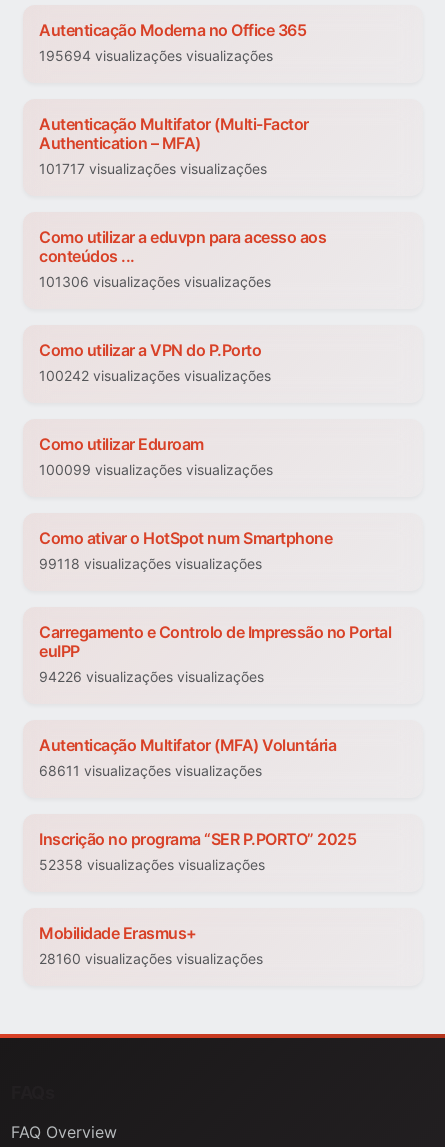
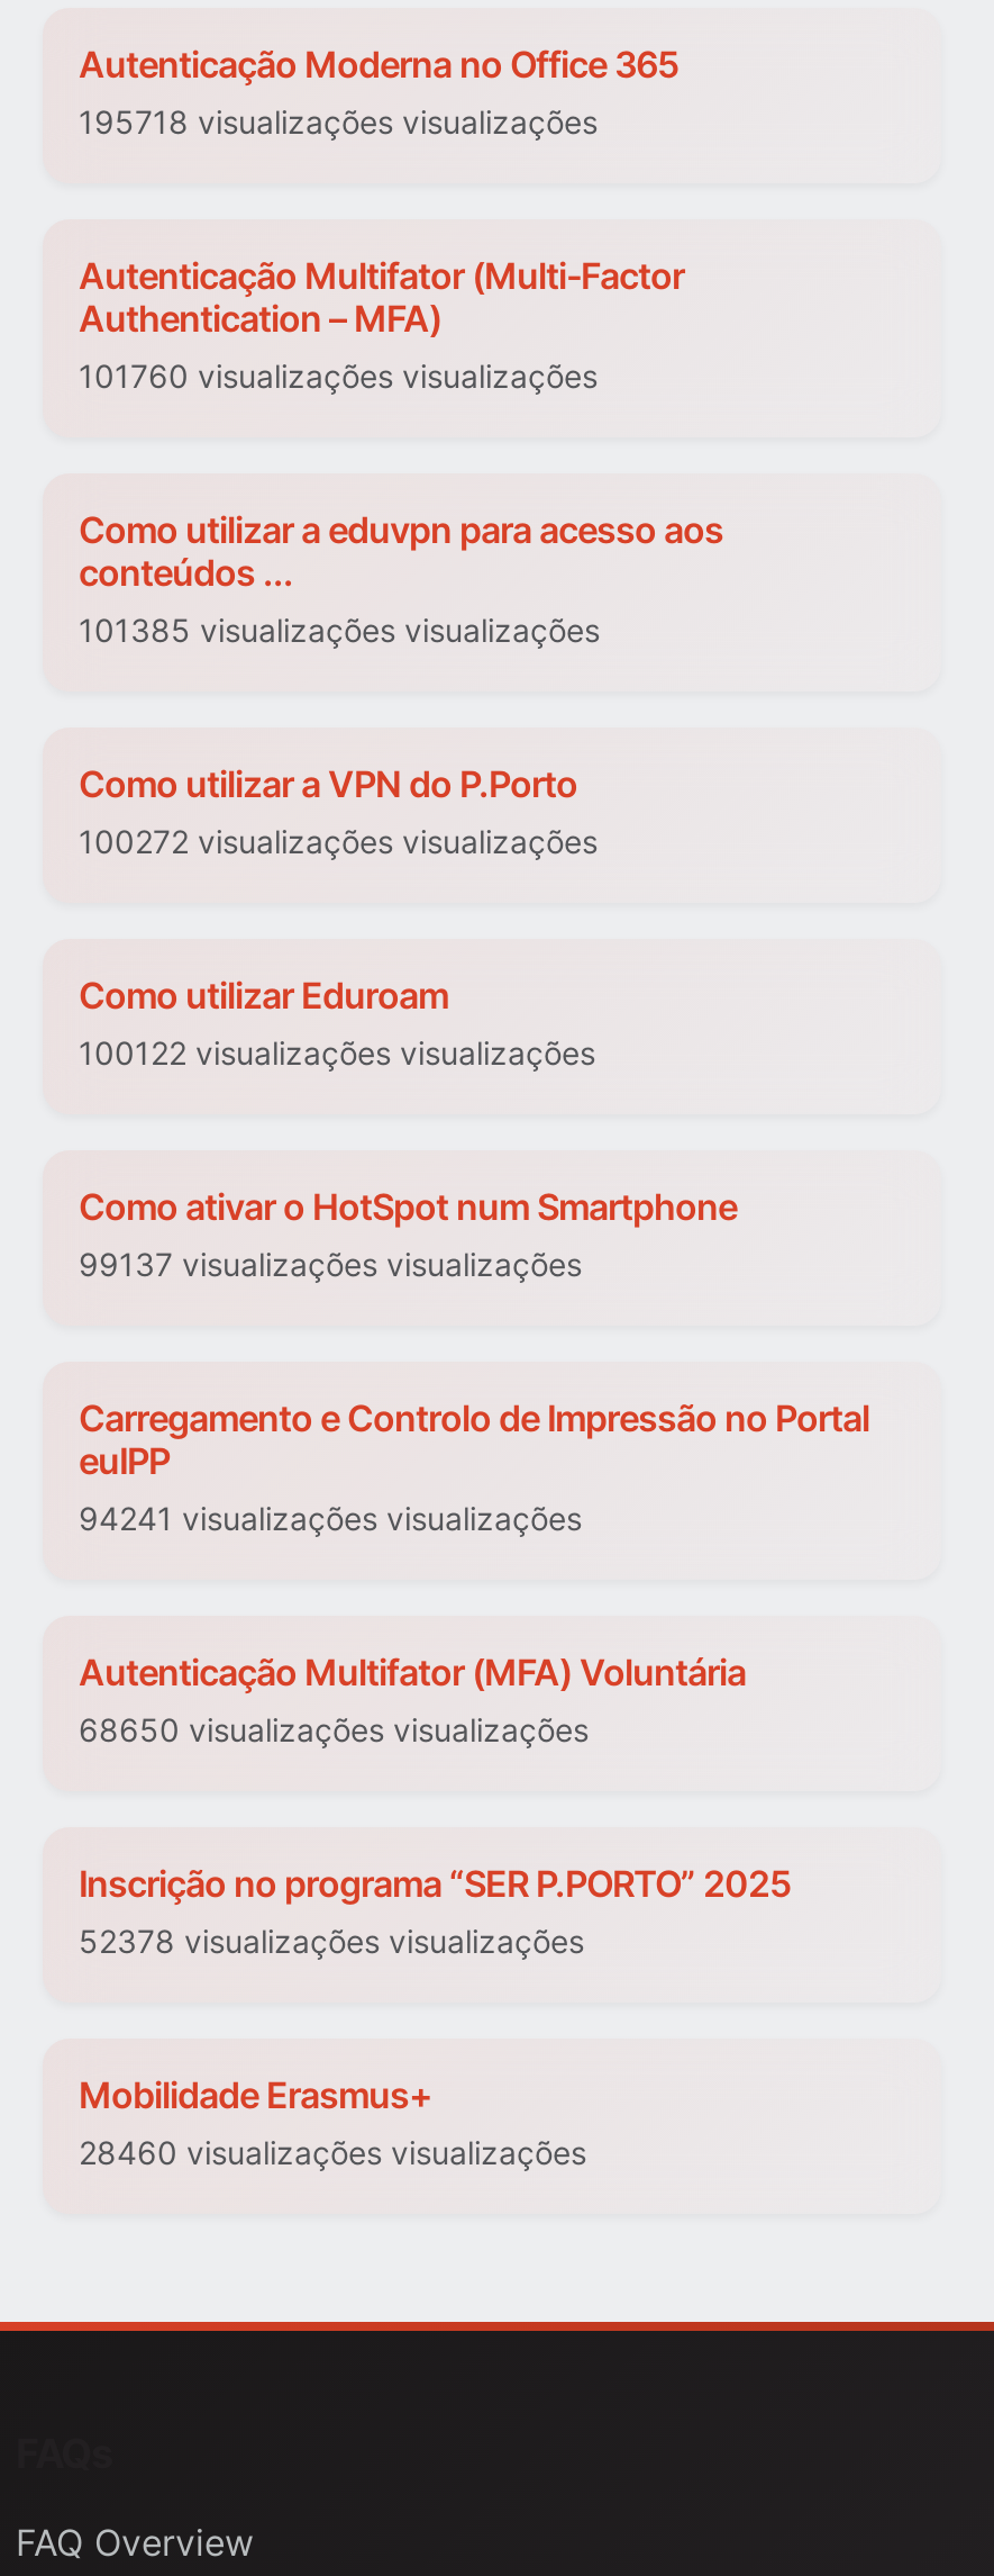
[39,47,273,64] 195694 visualizações visualizações -> [79,103,598,142] 195718 visualizações visualizações
[39,160,267,177] 101717 visualizações visualizações -> [79,358,598,396] 101760 visualizações visualizações
[39,273,271,290] 101306 visualizações visualizações -> [79,612,600,650] 101385 visualizações visualizações
[39,367,271,384] 100242 visualizações visualizações -> [79,823,598,861] 100272 visualizações visualizações
[39,461,273,478] 100099 visualizações visualizações -> [79,1034,595,1073] 100122 visualizações visualizações
[39,555,262,572] 99118 visualizações visualizações -> [79,1246,582,1284] 99137 visualizações visualizações
[39,668,264,685] 94226 visualizações visualizações -> [79,1500,582,1538] 94241 visualizações visualizações
[39,762,262,779] 68611 visualizações visualizações -> [79,1711,589,1750] 68650 visualizações visualizações
[39,856,265,873] 52358 visualizações visualizações -> [79,1923,584,1961] 52378 visualizações visualizações
[39,950,263,967] 28160 visualizações visualizações -> [79,2134,586,2172] 28460 visualizações visualizações

